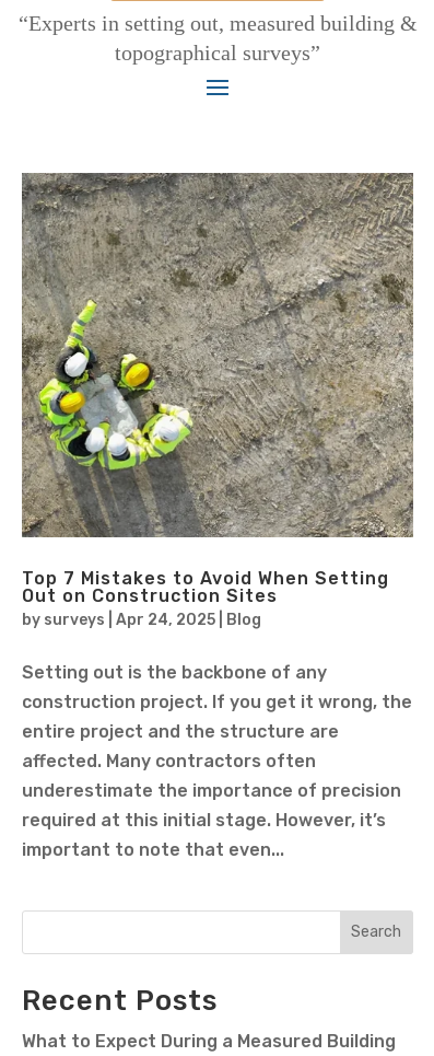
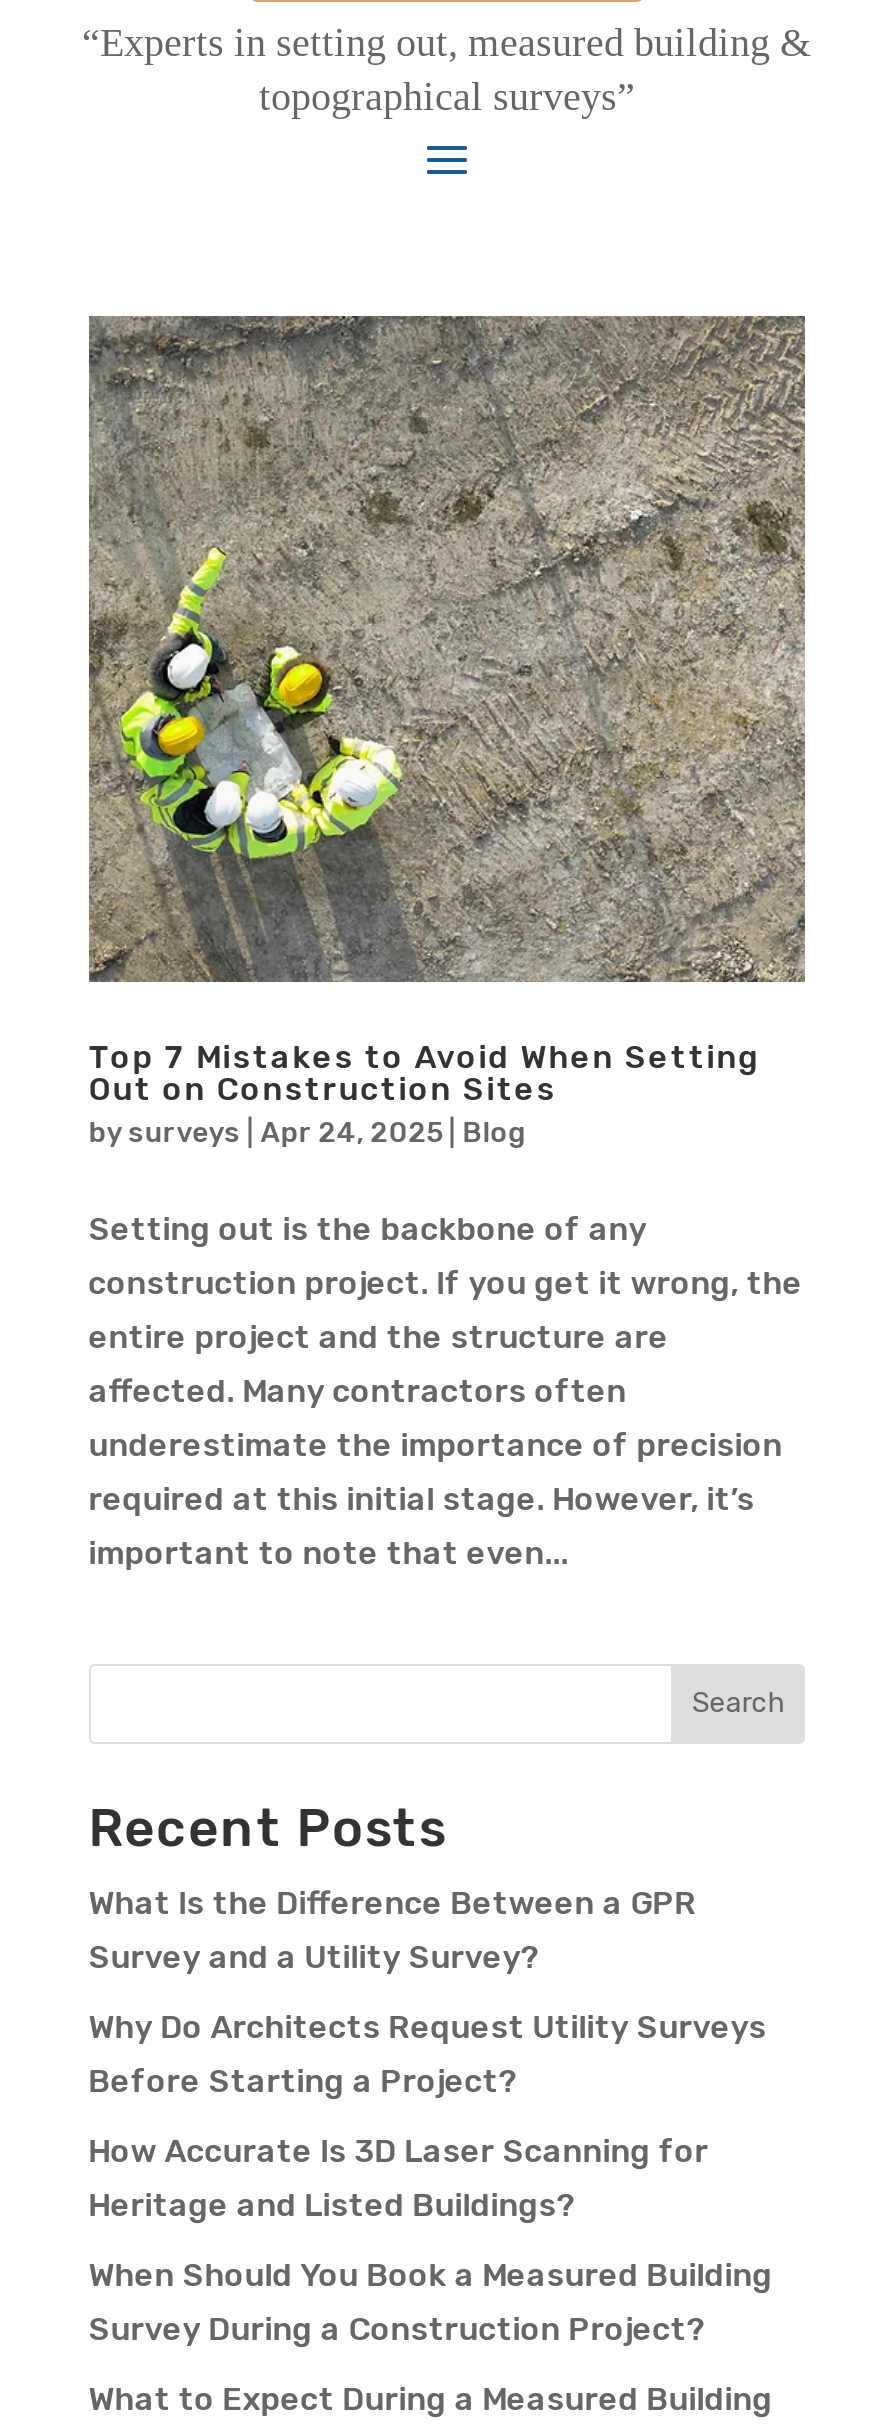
none -> [89,1884,773,2348] What Is the Difference Between a GPR | Survey and a Utility Survey? | Why Do Architects Request Utility Surveys | Before Starting a Project? | How Accurate Is 3D Laser Scanning for | Heritage and Listed Buildings? | When Should You Book a Measured Building | Survey During a Construction Project?

